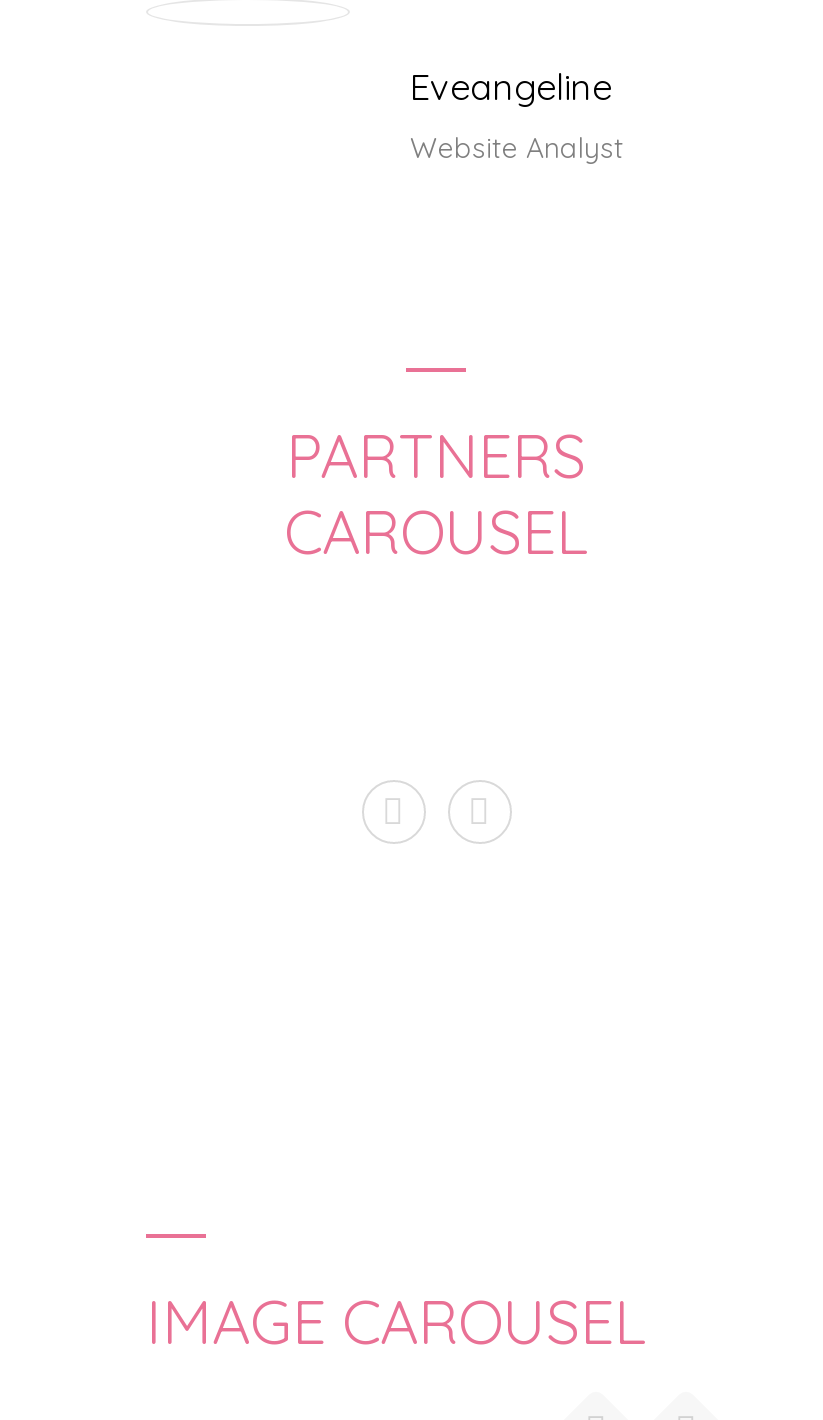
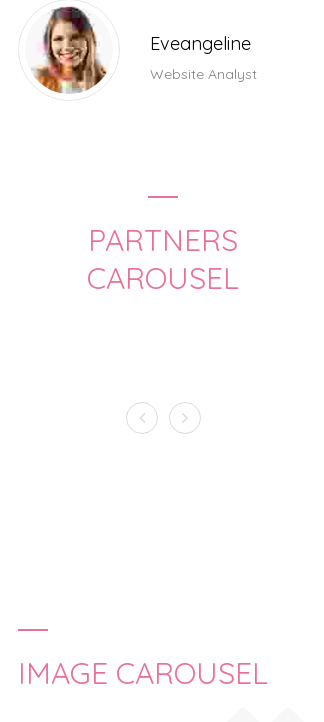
none -> [31,5,108,94] [image]

